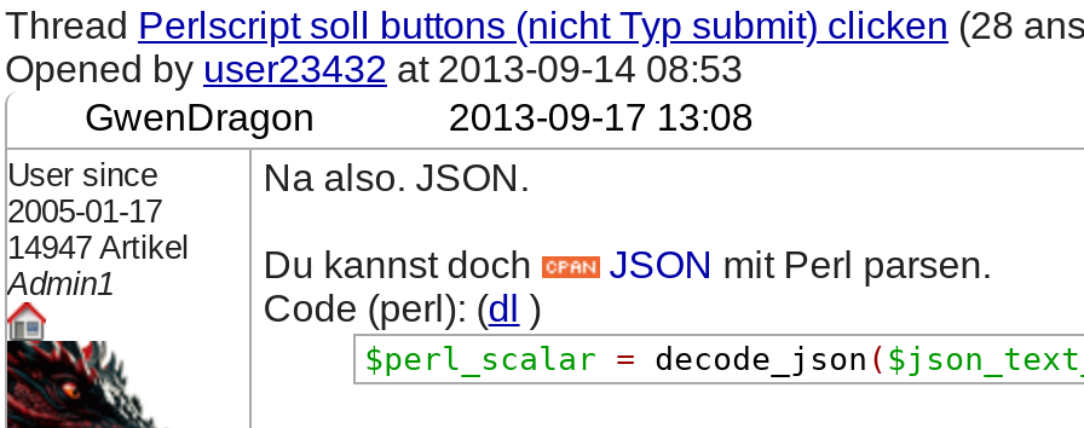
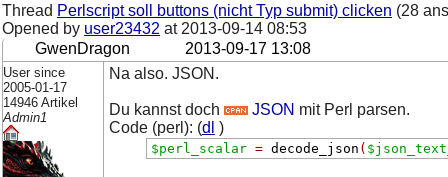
[7,229,189,266] 14947 Artikel -> [3,95,78,110] 14946 Artikel

